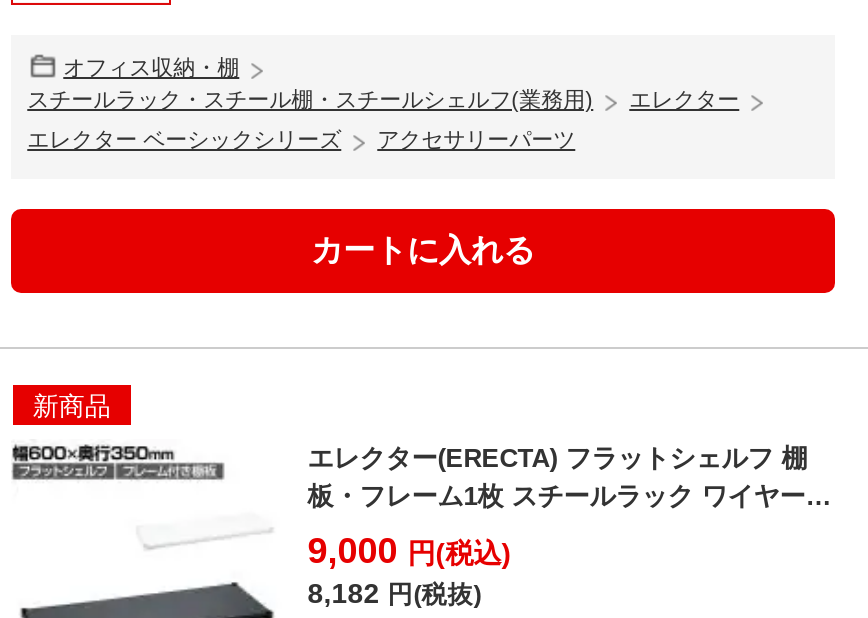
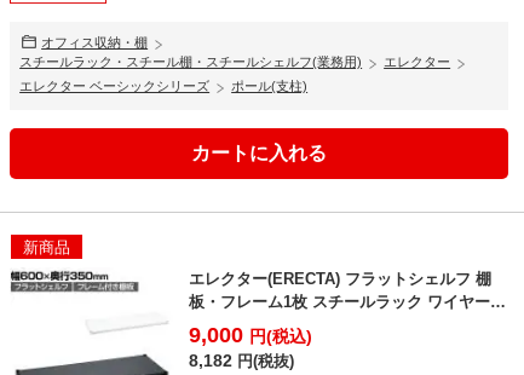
[377,127,575,151] アクセサリーパーツ -> [231,78,308,93] ポール(支柱)

